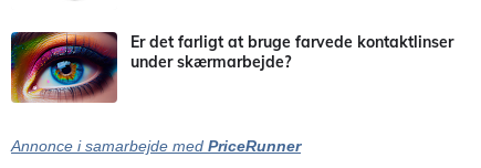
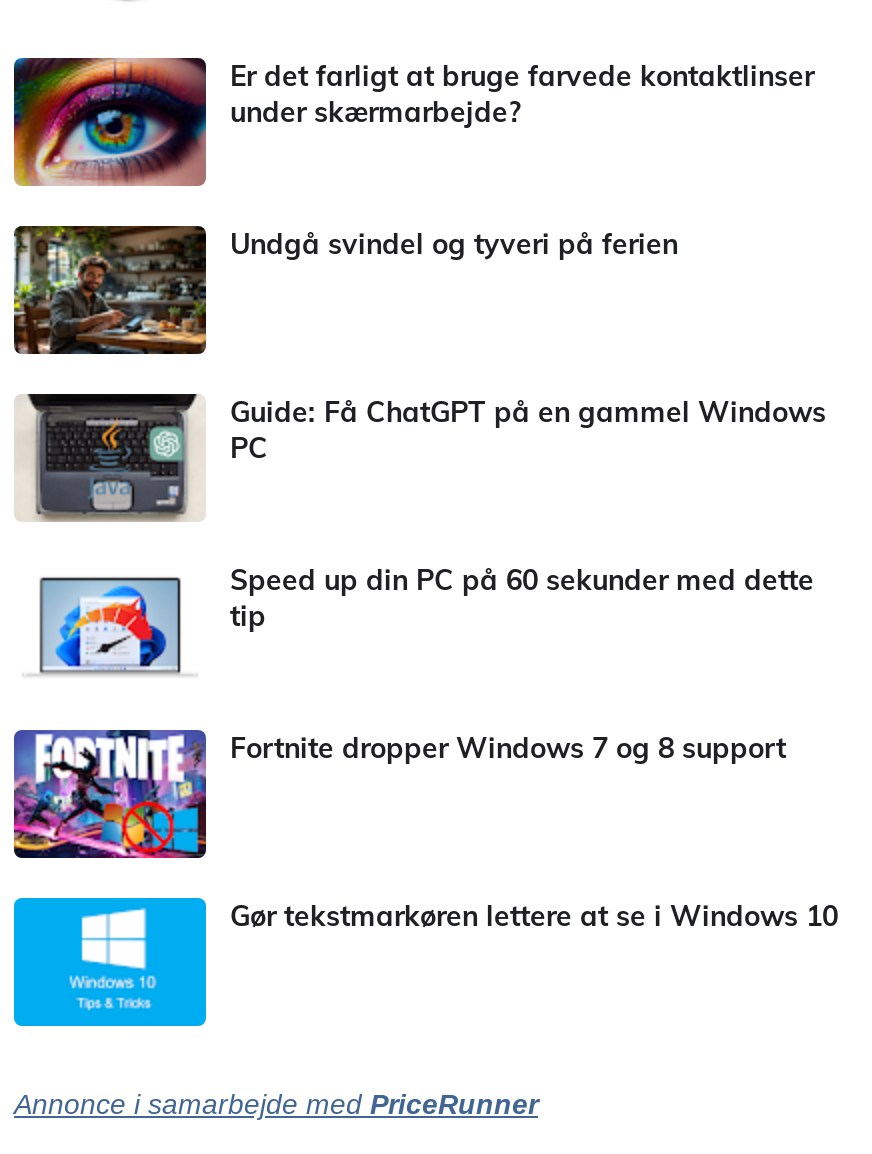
none -> [12,224,678,356] [image] | Undgå svindel og tyveri på ferien
none -> [12,728,786,860] [image] | Fortnite dropper Windows 7 og 8 support
none -> [12,896,838,1028] [image] | Gør tekstmarkøren lettere at se i Windows 10
none -> [14,392,826,524] [image] | Guide: Få ChatGPT på en gammel Windows | PC
none -> [38,562,814,676] [image] | Speed up din PC på 60 sekunder med dette | tip

